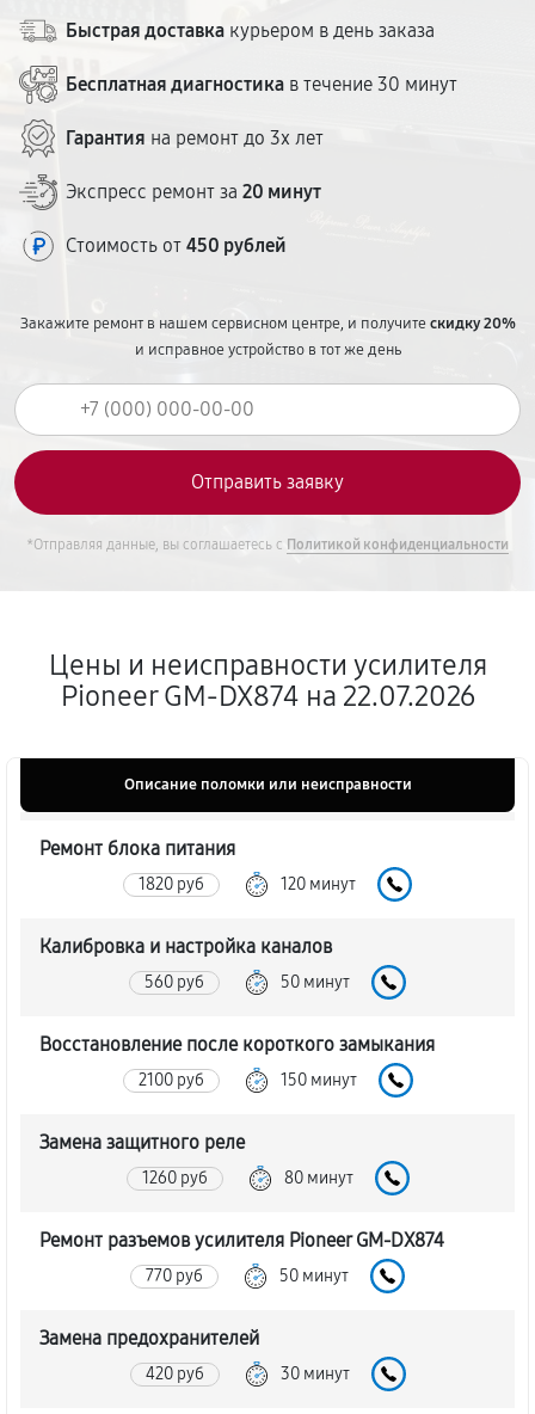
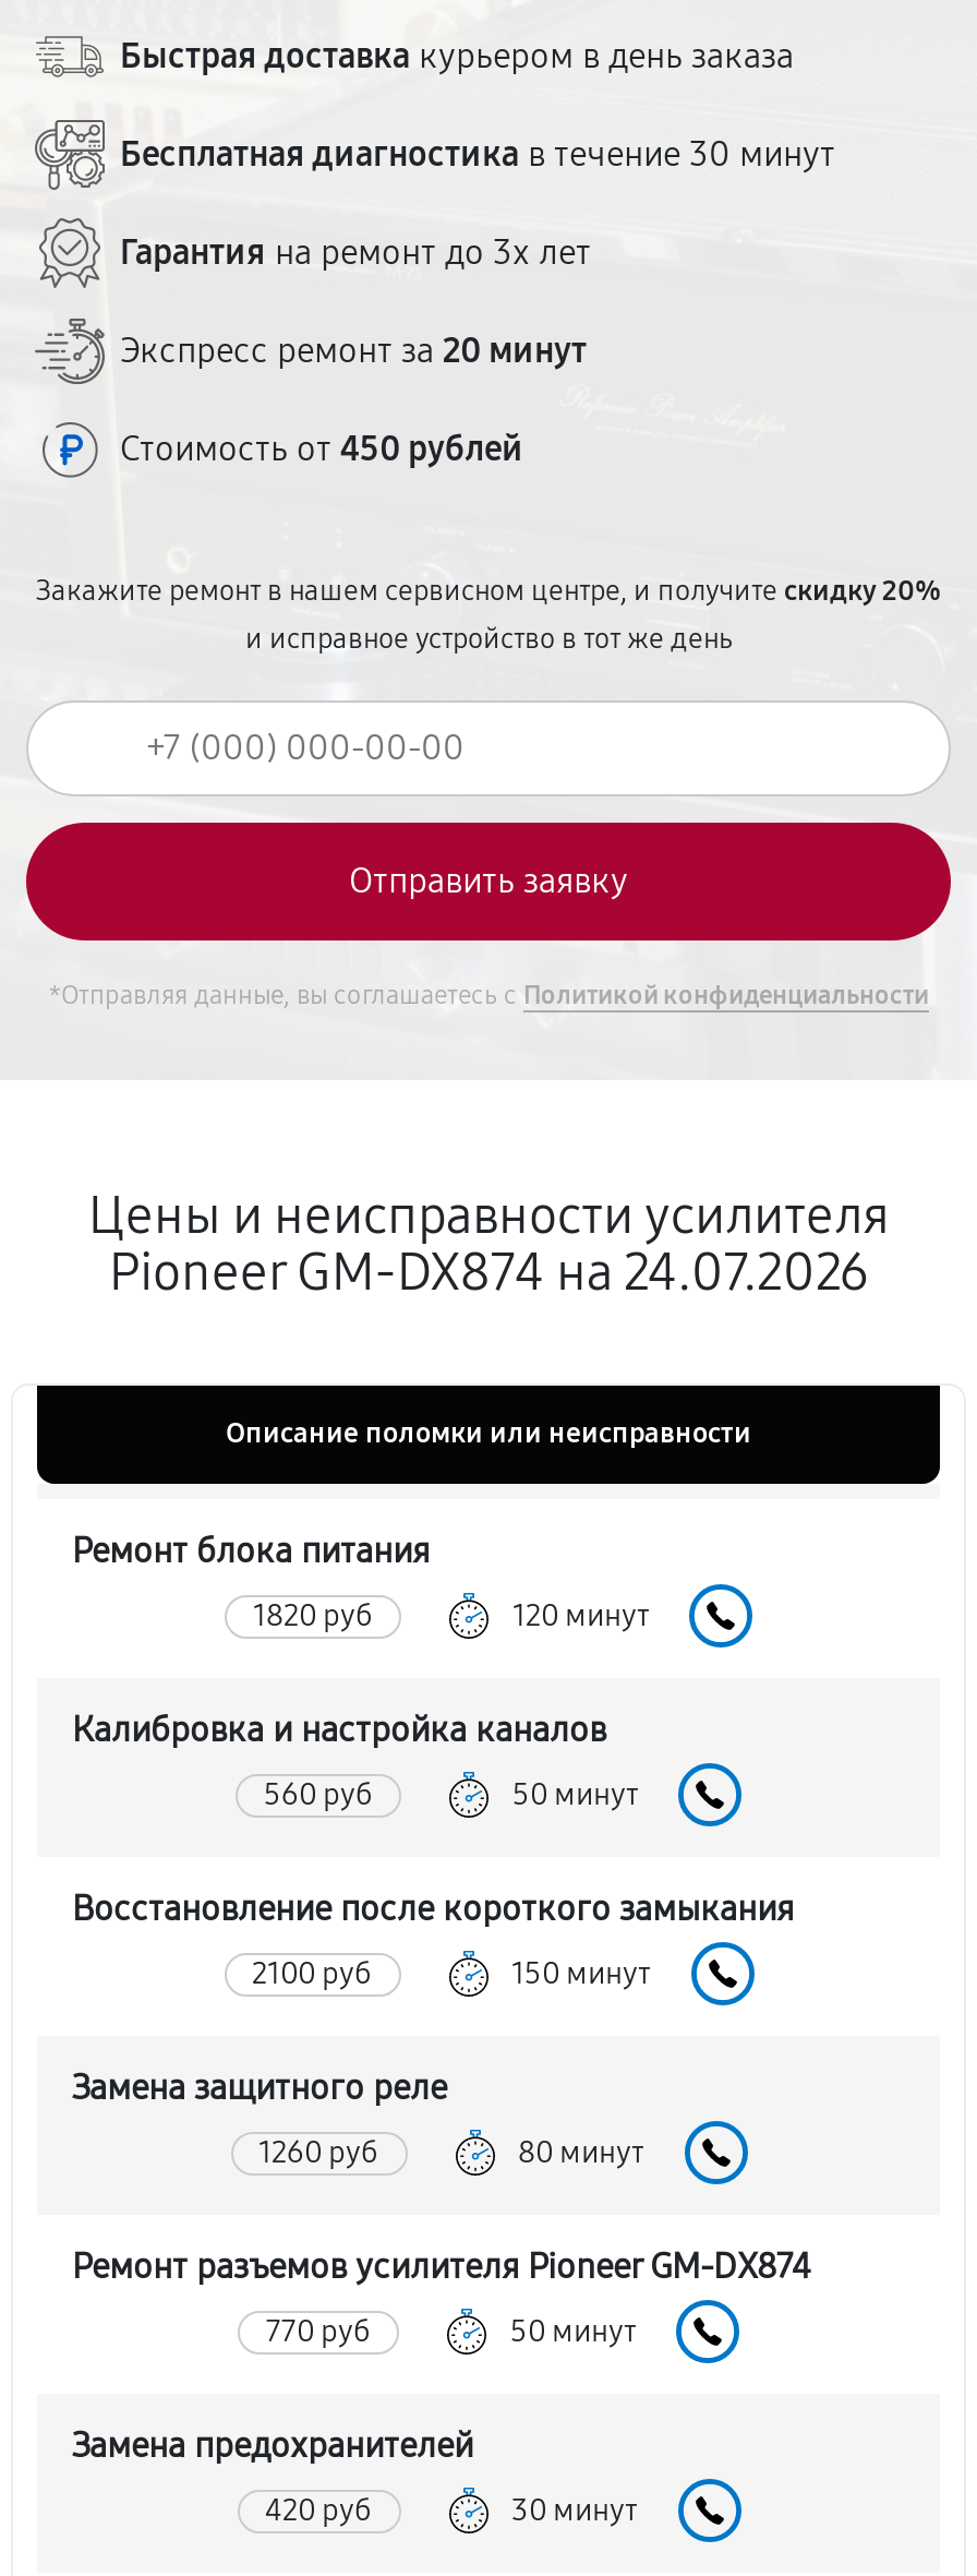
[60,680,475,713] Pioneer GM-DX874 на 22.07.2026 -> [109,1242,868,1303] Pioneer GM-DX874 на 24.07.2026

